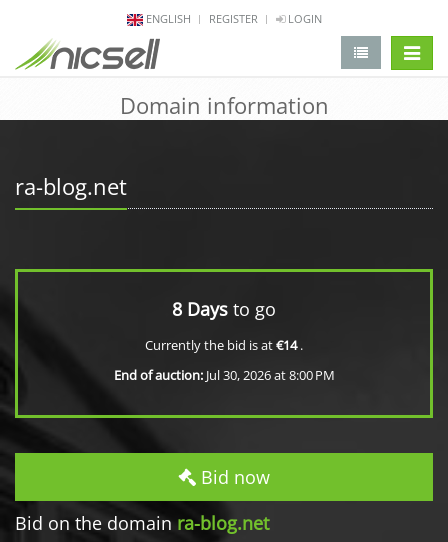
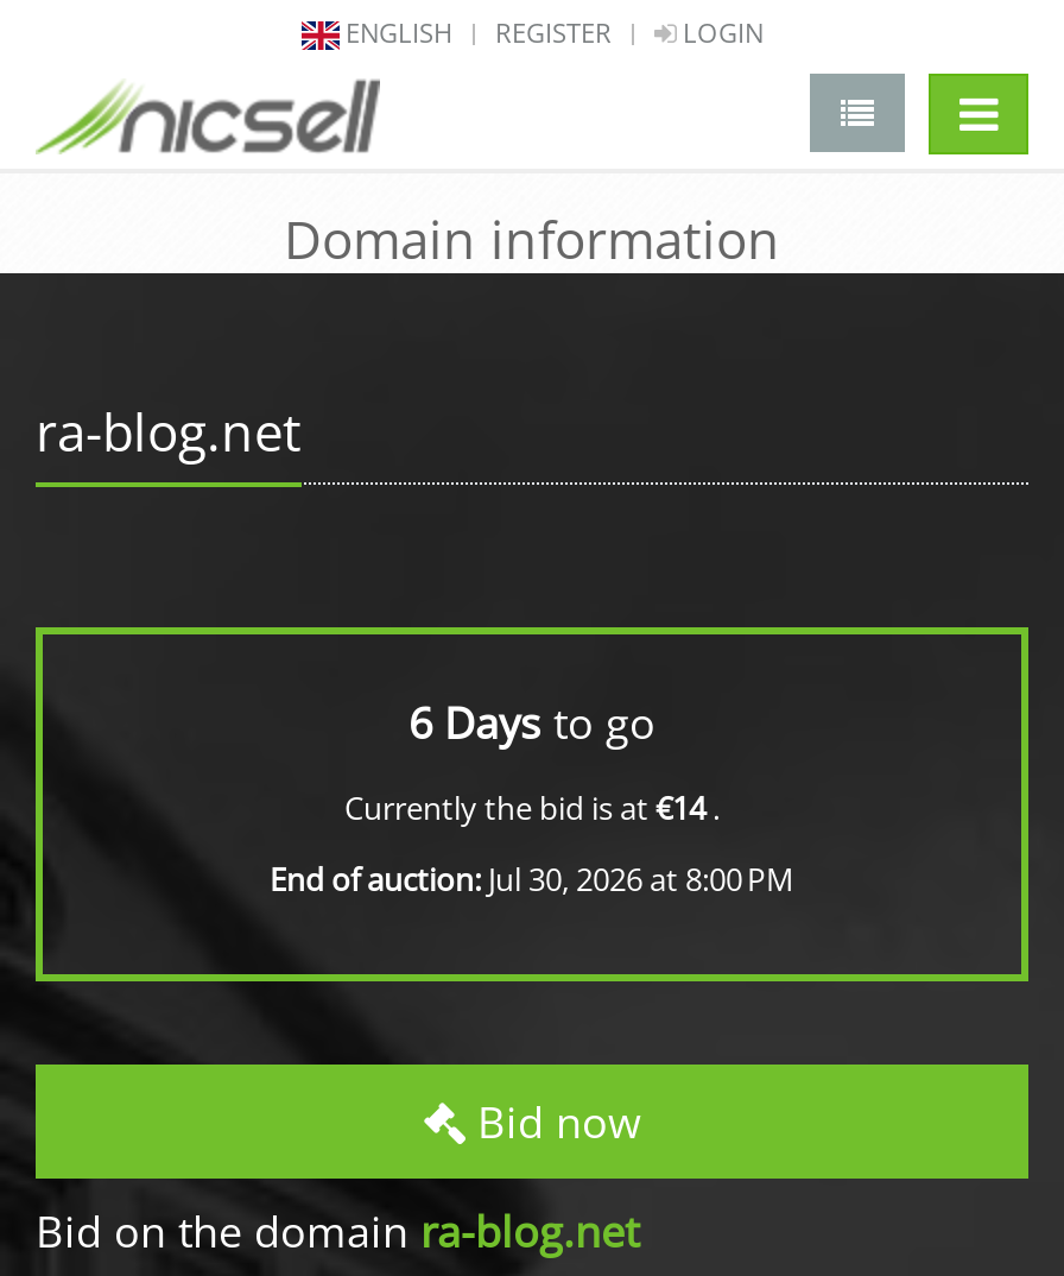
[172,297,276,321] 8 Days to go -> [408,694,655,751] 6 Days to go

